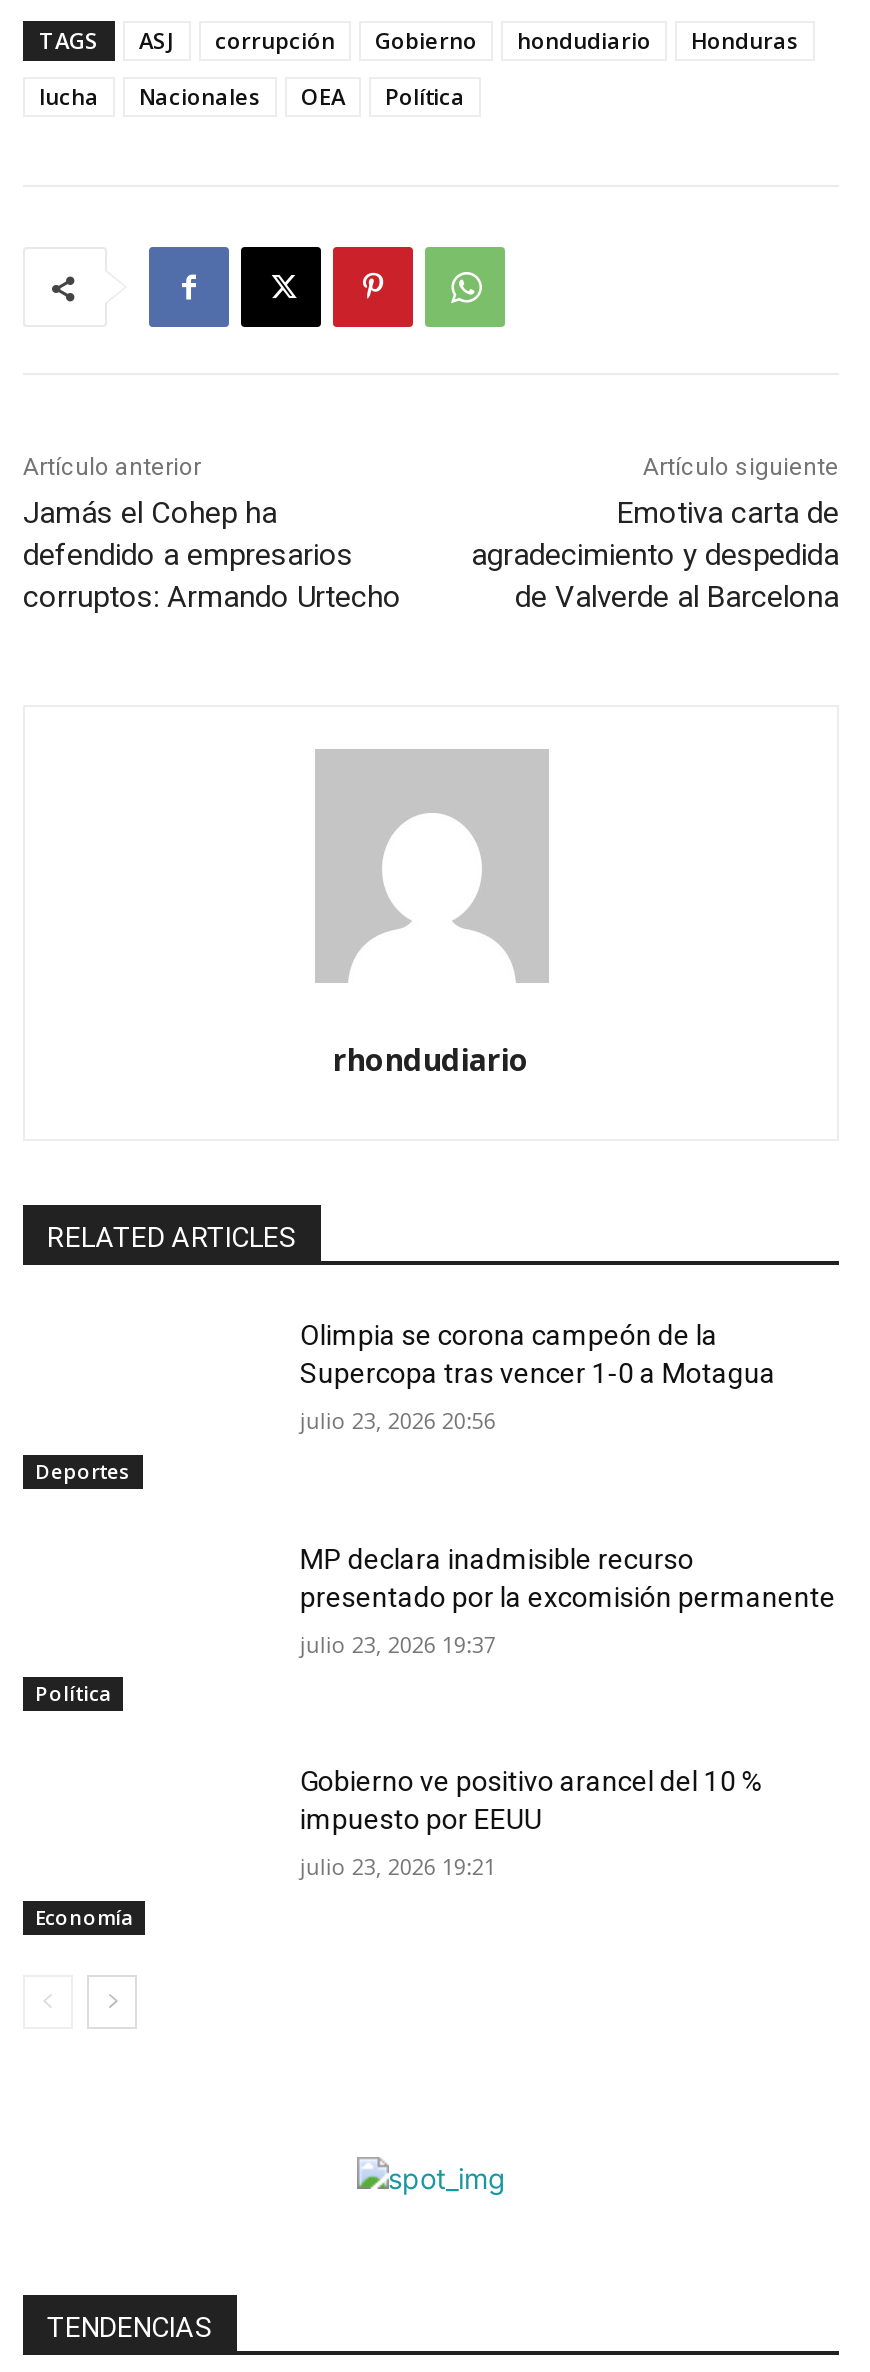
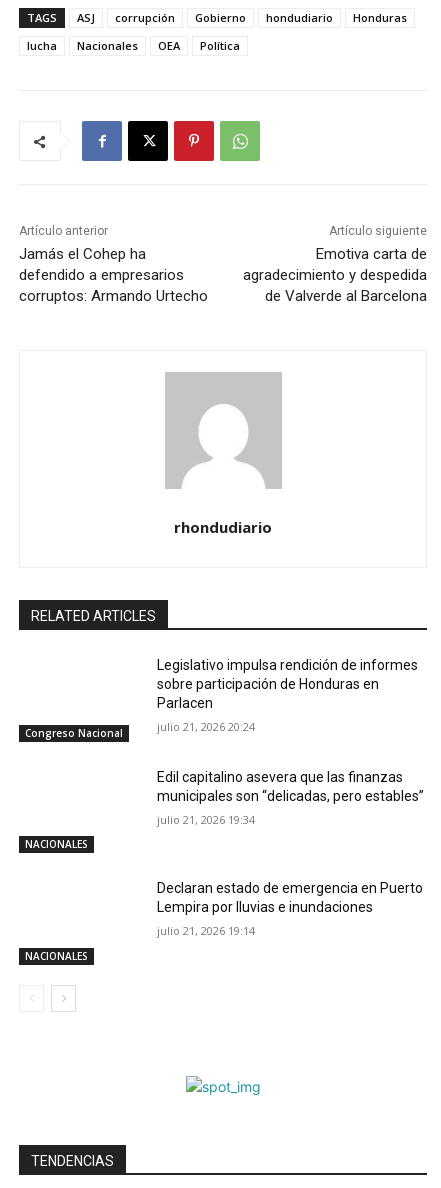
[300,1319,776,1389] Olimpia se corona campeón de la | Supercopa tras vencer 1-0 a Motagua -> [157,657,418,711] Legislativo impulsa rendición de informes | sobre participación de Honduras en | Parlacen
[300,1405,496,1435] julio 23, 2026 20:56 -> [157,719,255,734] julio 21, 2026 20:24
[35,1456,131,1484] Deportes -> [25,726,123,740] Congreso Nacional
[300,1542,836,1612] MP declara inadmisible recurso | presentado por la excomisión permanente -> [157,769,424,804] Edil capitalino asevera que las finanzas | municipales son “delicadas, pero estables”
[300,1628,496,1658] julio 23, 2026 19:37 -> [157,812,255,827] julio 21, 2026 19:34
[35,1680,111,1708] Política -> [25,837,88,851] NACIONALES
[300,1766,764,1836] Gobierno ve positivo arancel del 10 % | impuesto por EEUU -> [157,880,423,915] Declaran estado de emergencia en Puerto | Lempira por lluvias e inundaciones
[300,1852,496,1882] julio 23, 2026 19:21 -> [157,923,255,938] julio 21, 2026 19:14
[35,1903,133,1931] Economía -> [25,949,88,963] NACIONALES

